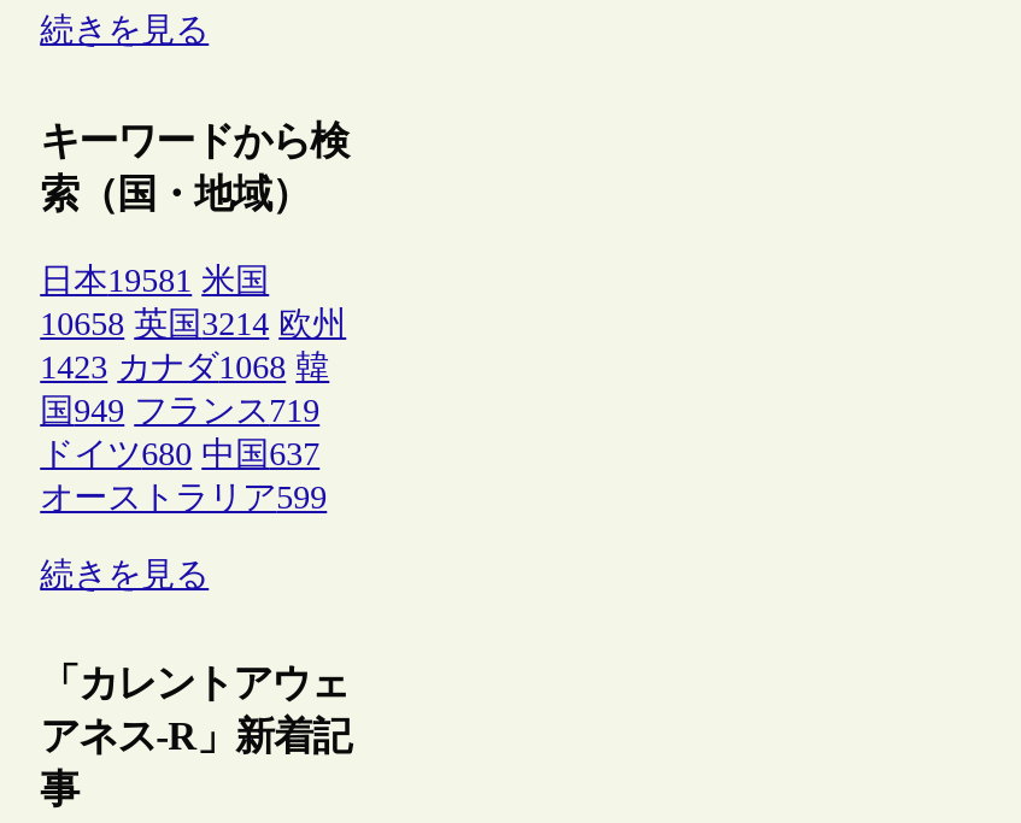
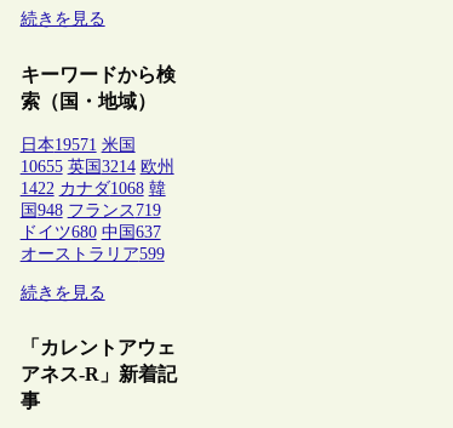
[40,262,269,299] 日本19581 米国 -> [20,136,135,154] 日本19571 米国
[40,306,346,342] 10658 英国3214 欧州 -> [20,157,174,176] 10655 英国3214 欧州
[40,349,329,385] 1423 カナダ1068 韓 -> [20,179,165,198] 1422 カナダ1068 韓
[40,393,320,429] 国949 フランス719 -> [20,201,161,219] 国948 フランス719

